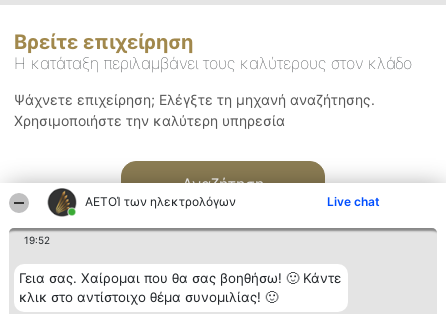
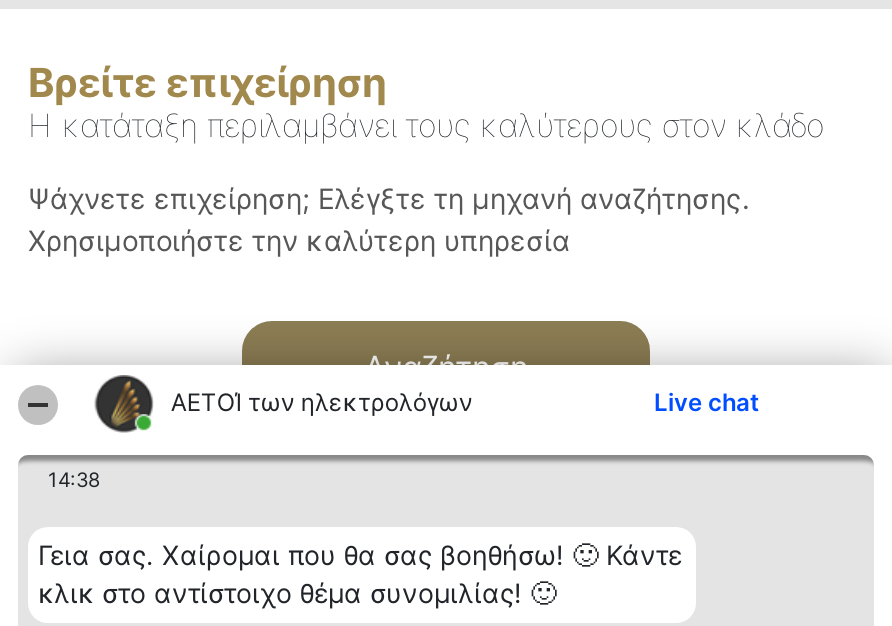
[24,234,50,246] 19:52 -> [48,467,100,491] 14:38

